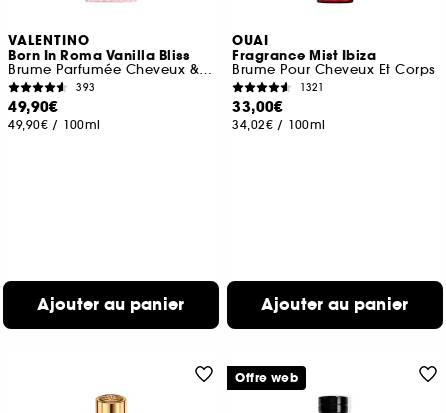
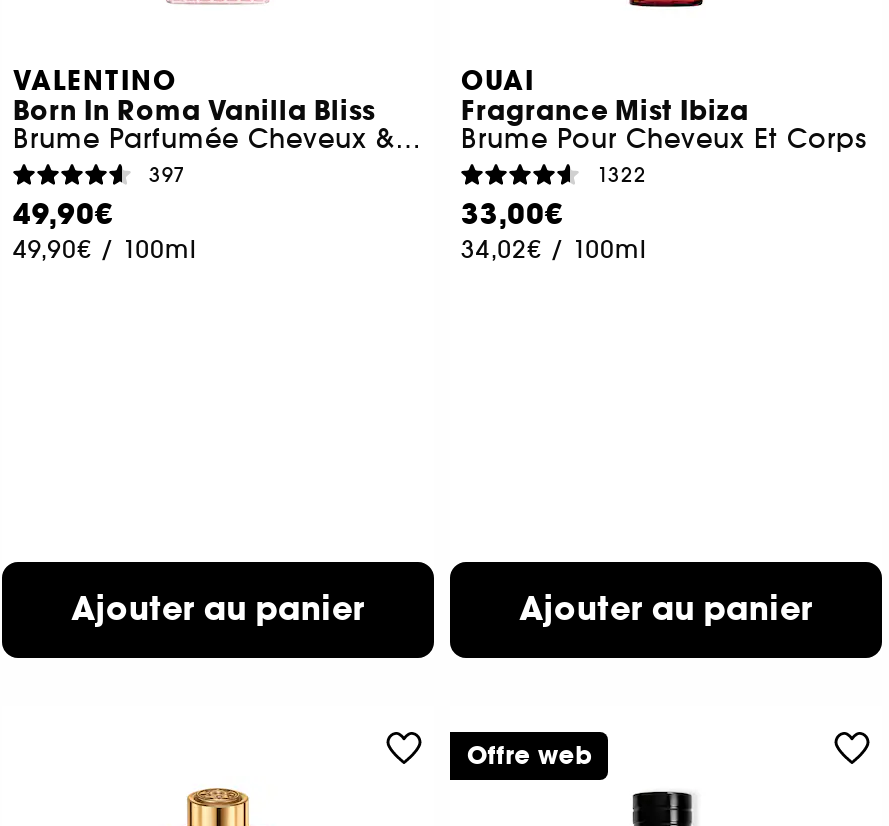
[76,80,96,93] 393 -> [149,161,186,187] 397
[300,80,324,93] 1321 -> [597,161,647,187] 1322

